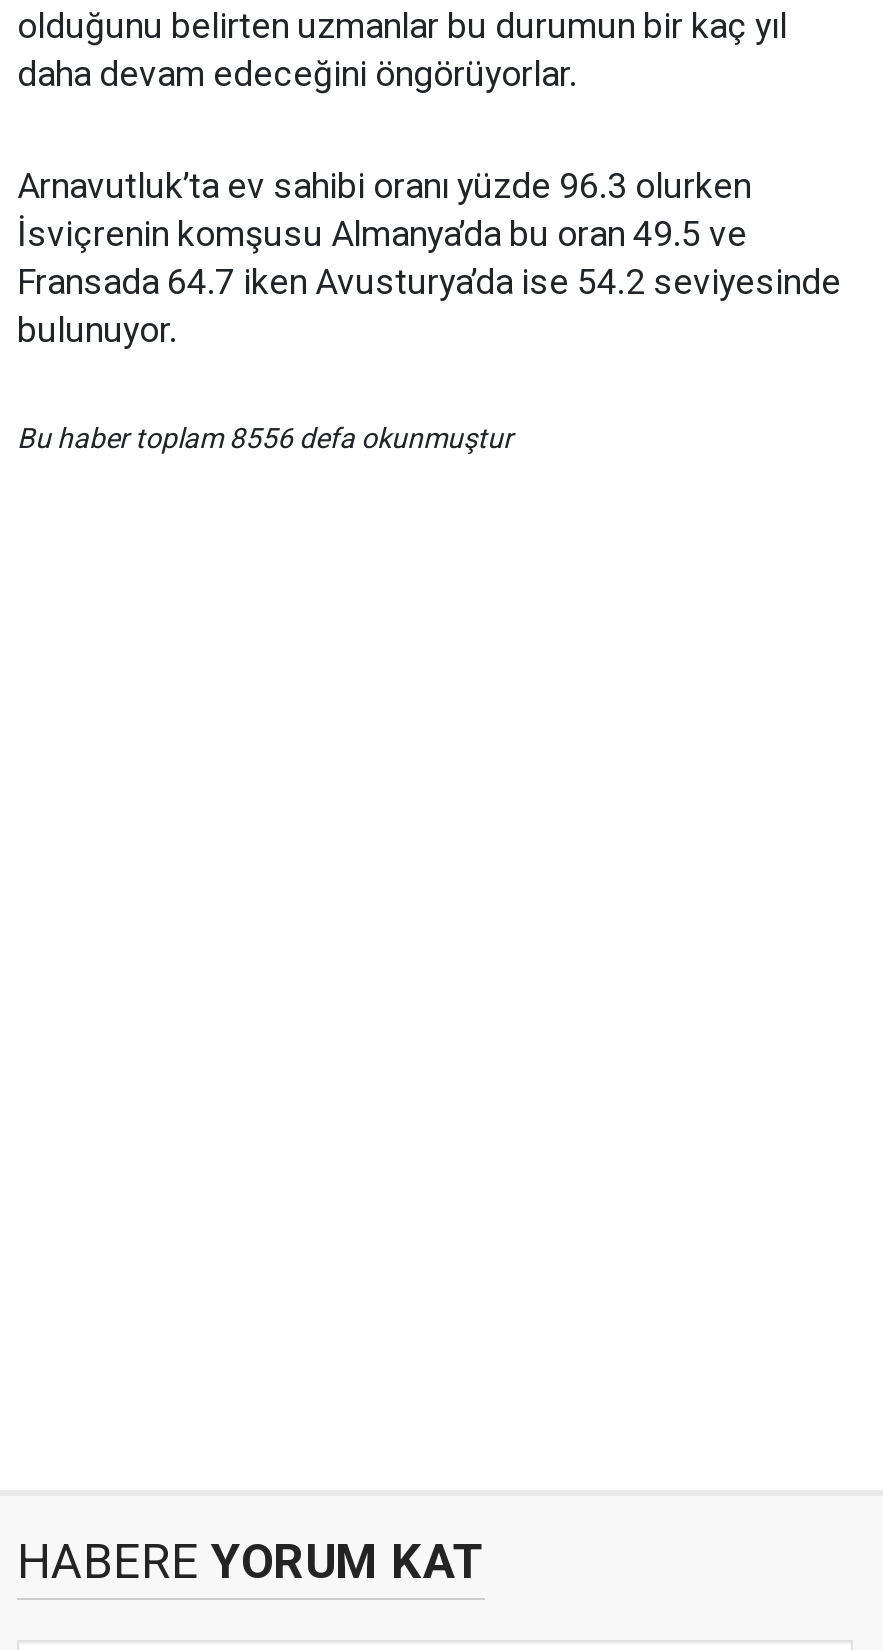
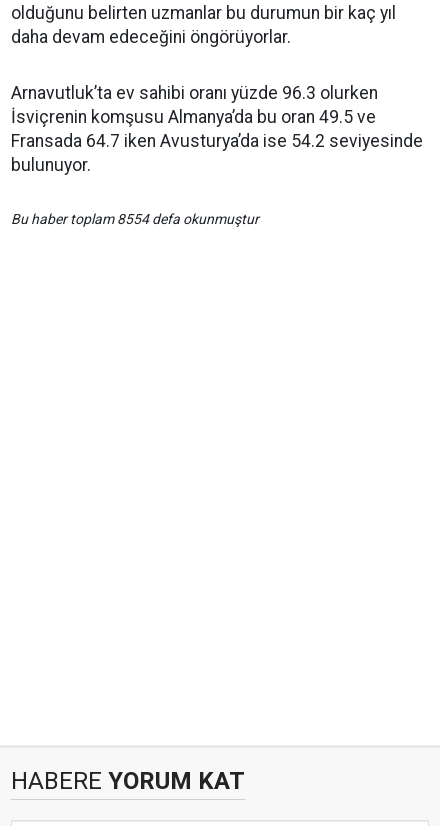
[17,422,513,454] Bu haber toplam 8556 defa okunmuştur -> [11,211,259,227] Bu haber toplam 8554 defa okunmuştur

